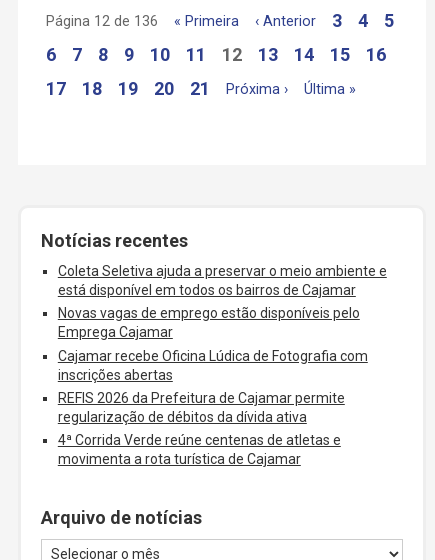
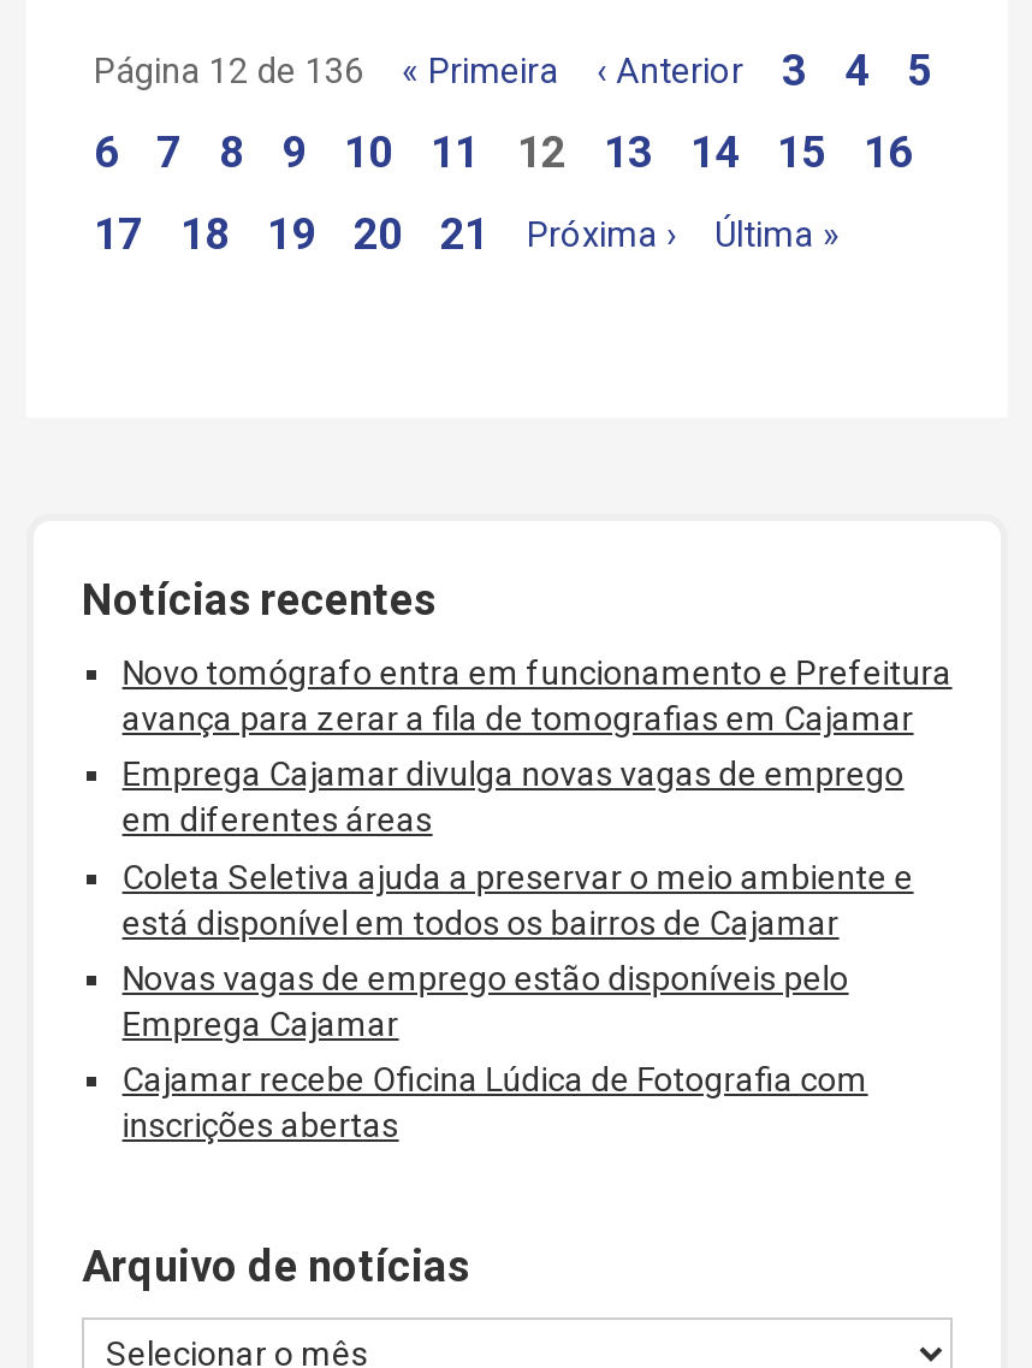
none -> [122,654,952,840] Novo tomógrafo entra em funcionamento e Prefeitura | avança para zerar a fila de tomografias em Cajamar | Emprega Cajamar divulga novas vagas de emprego | em diferentes áreas
moved [58,263,387,383] -> [122,857,914,1144]: Coleta Seletiva ajuda a preservar o meio ambiente e | está disponível em todos os bairros de Cajamar | Novas vagas de emprego estão disponíveis pelo | Emprega Cajamar | Cajamar recebe Oficina Lúdica de Fotografia com | inscrições abertas
[58,390,345,467] REFIS 2026 da Prefeitura de Cajamar permite | regularização de débitos da dívida ativa | 4ª Corrida Verde reúne centenas de atletas e | movimenta a rota turística de Cajamar -> none

